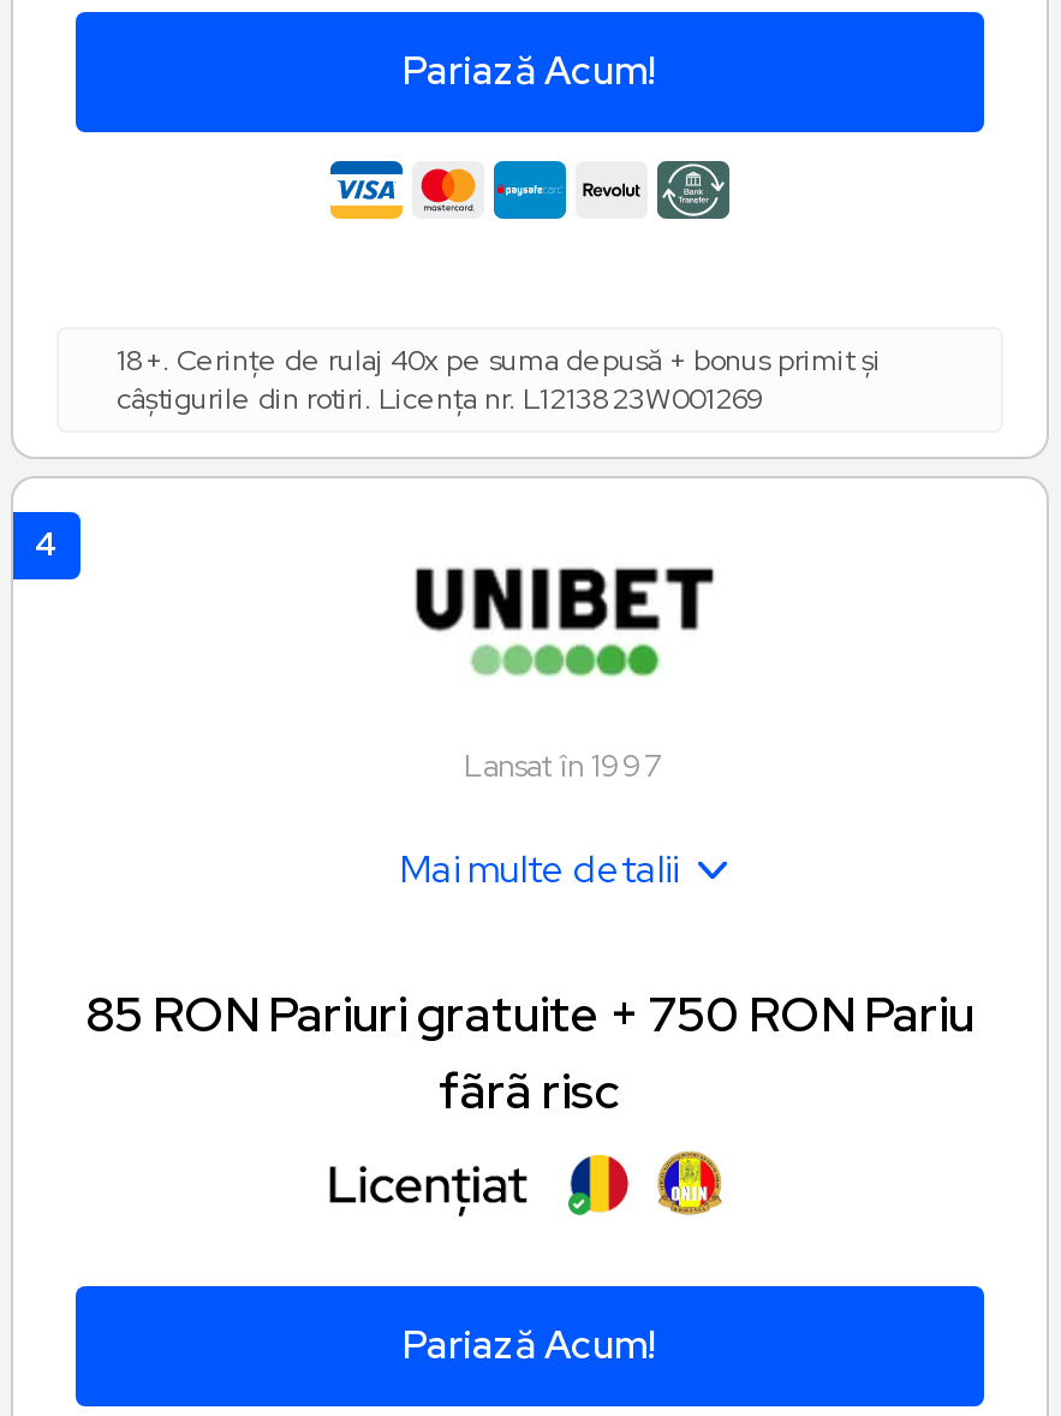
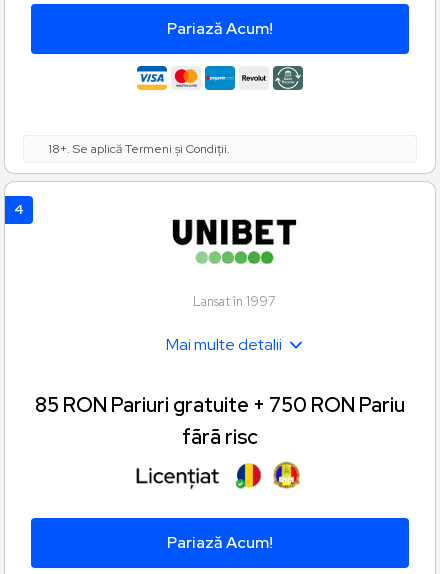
[117,342,881,419] 18+. Cerințe de rulaj 40x pe suma depusă + bonus primit și | câștigurile din rotiri. Licența nr. L1213823W001269 -> [48,141,230,157] 18+. Se aplică Termeni și Condiții.

